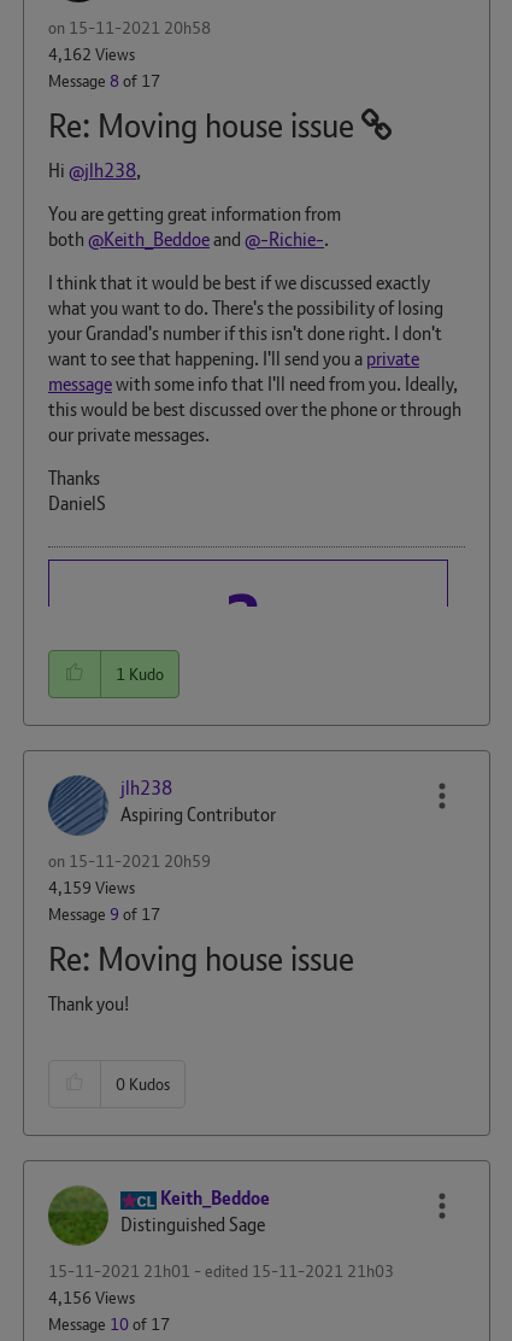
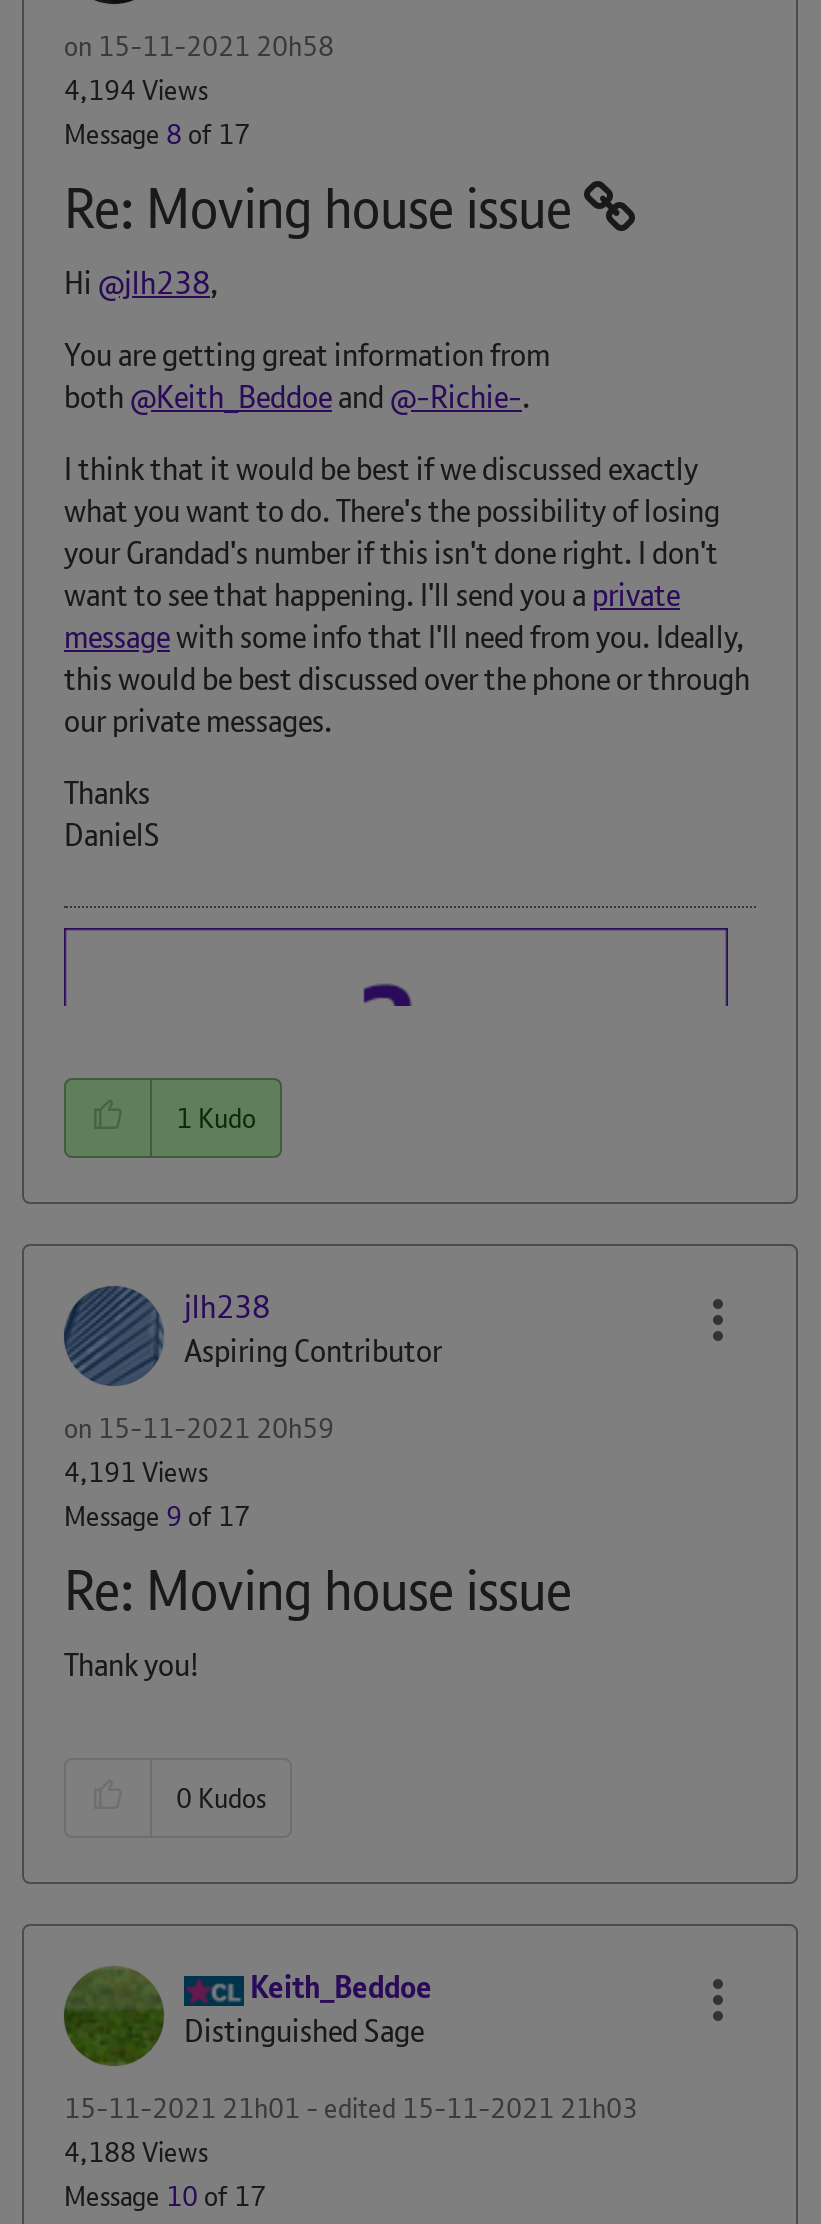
[48,43,135,65] 4,162 Views -> [64,72,208,108] 4,194 Views
[48,877,135,898] 4,159 Views -> [64,1454,208,1490] 4,191 Views
[48,1287,135,1308] 4,156 Views -> [64,2134,208,2170] 4,188 Views

